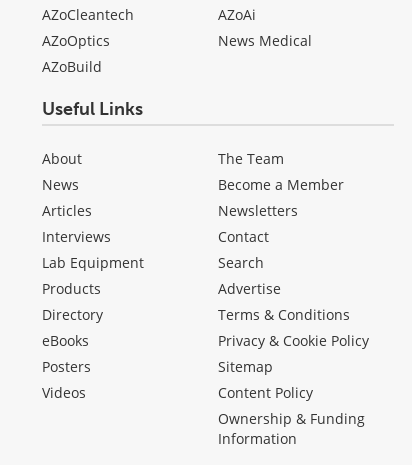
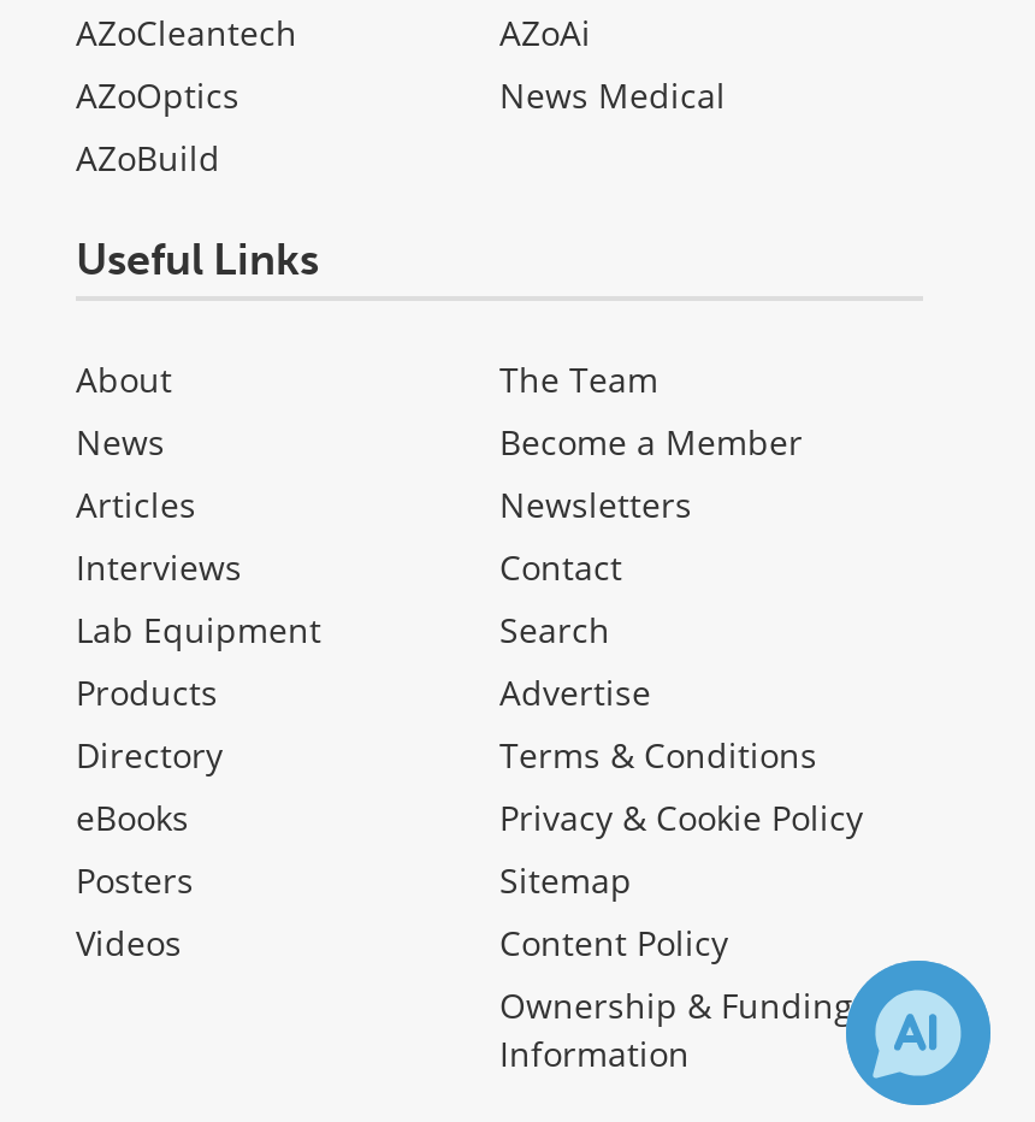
none -> [844,957,993,1109] [image]

